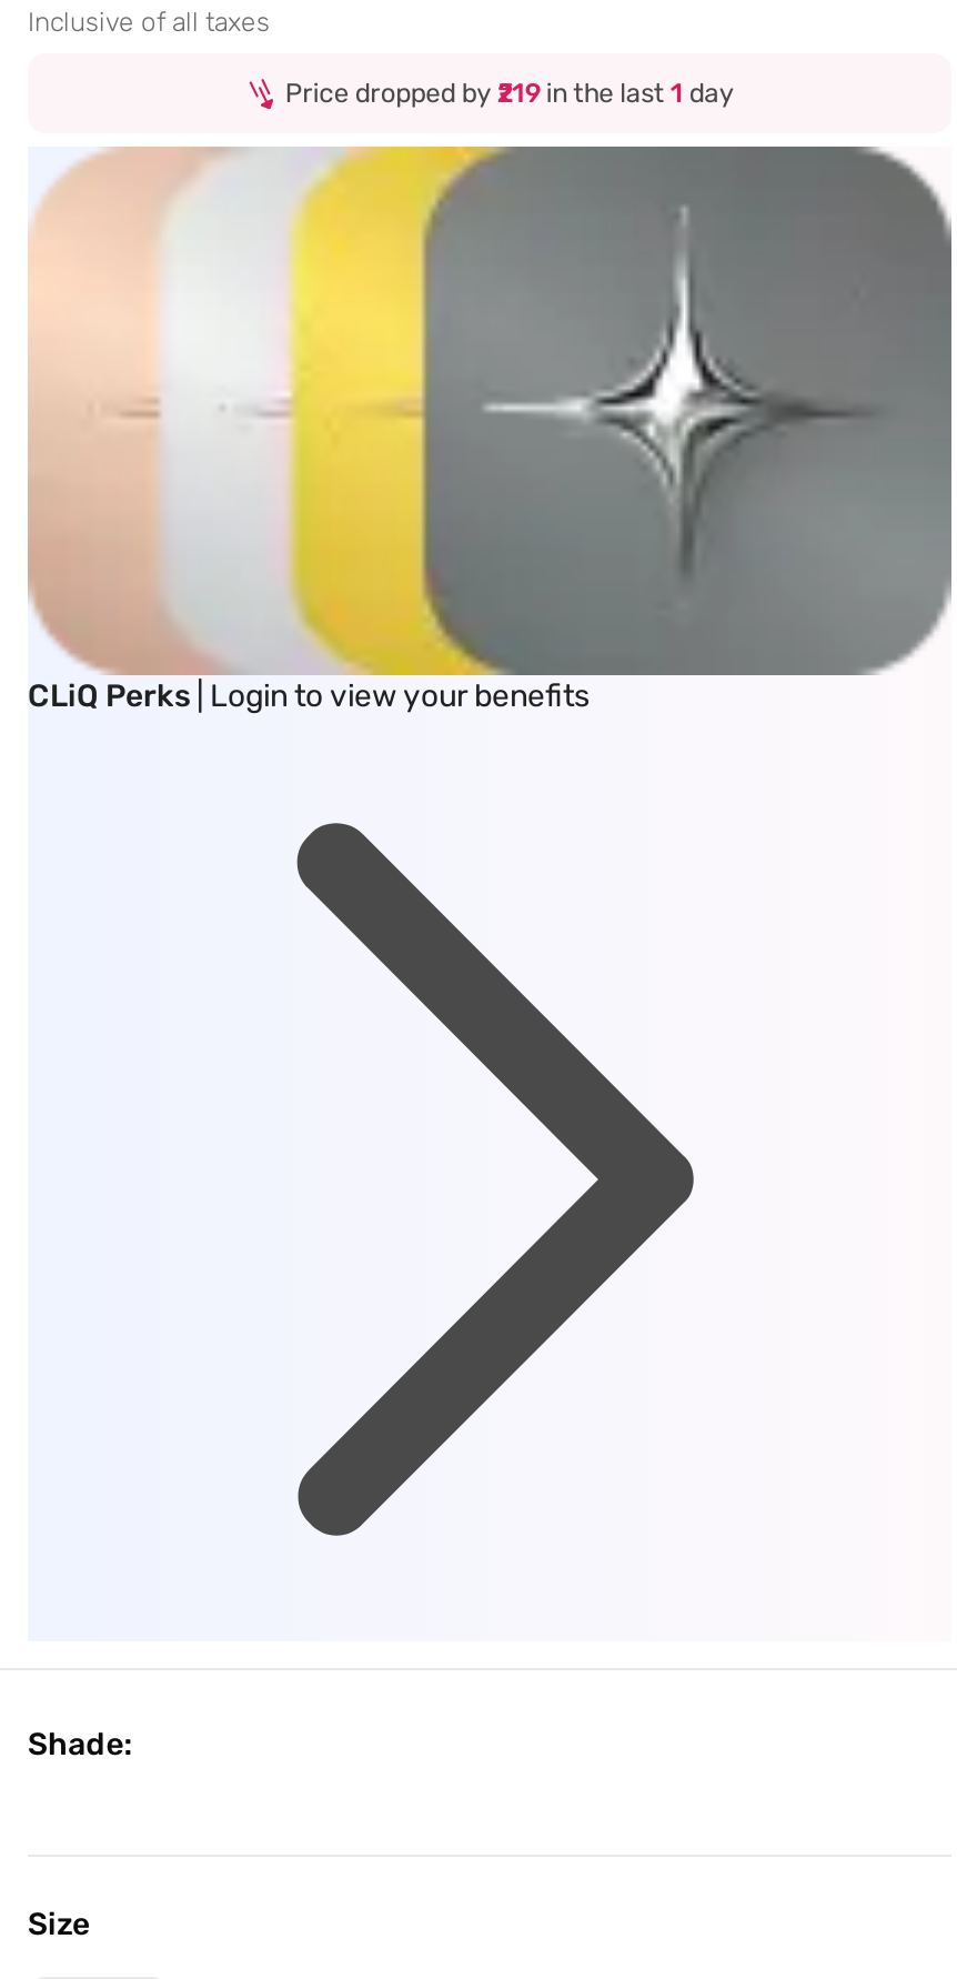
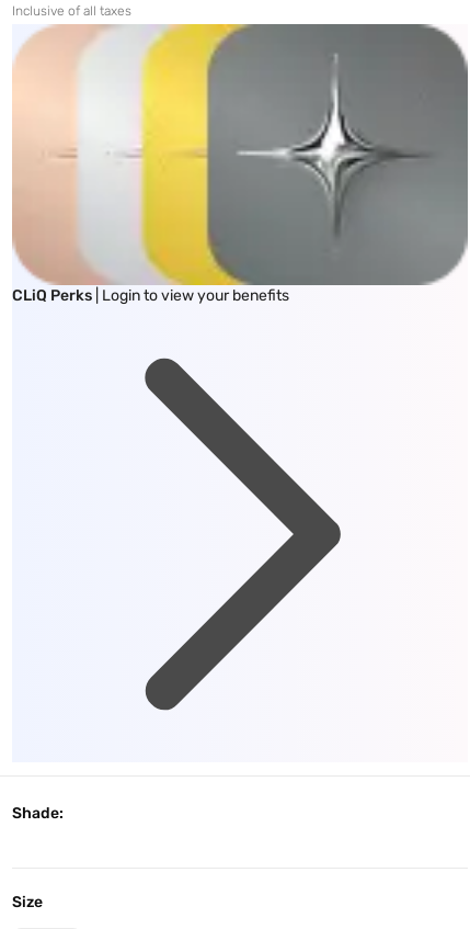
[285,78,734,109] Price dropped by ₹219 in the last 1 day -> none

